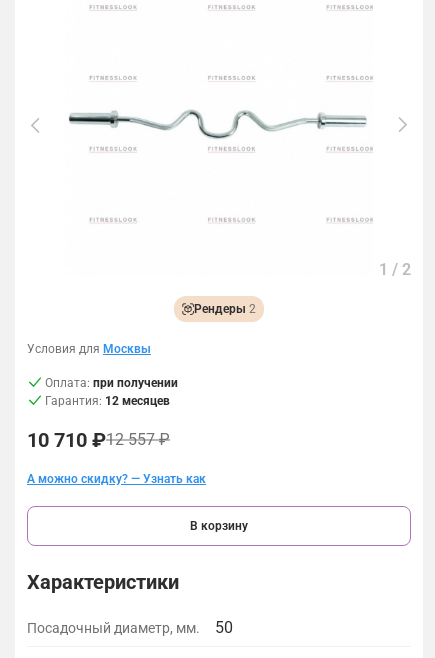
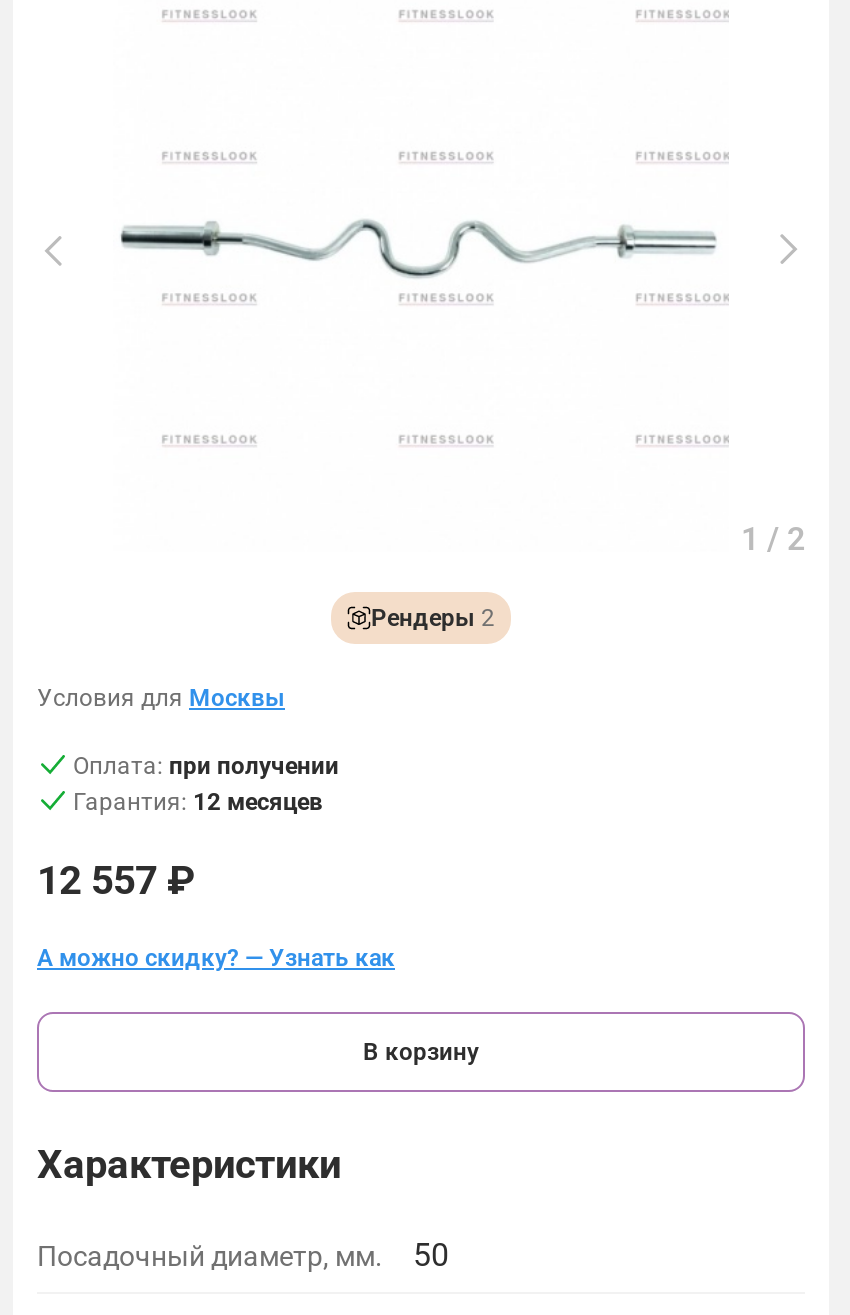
[27,428,170,452] 10 710 ₽12 557 ₽ -> [37,856,195,904] 12 557 ₽

